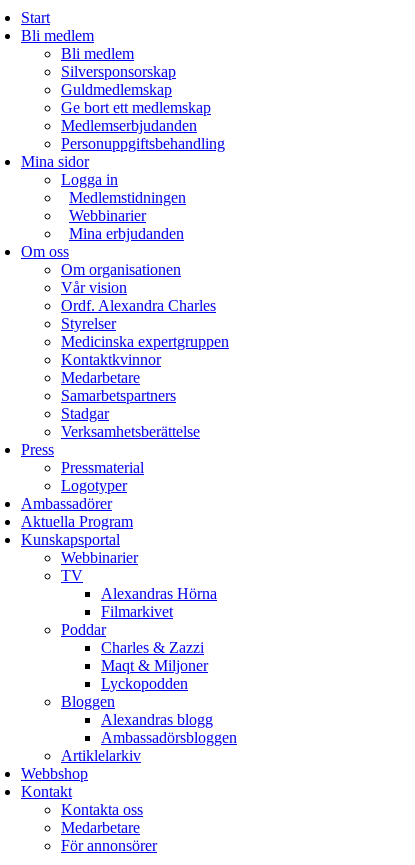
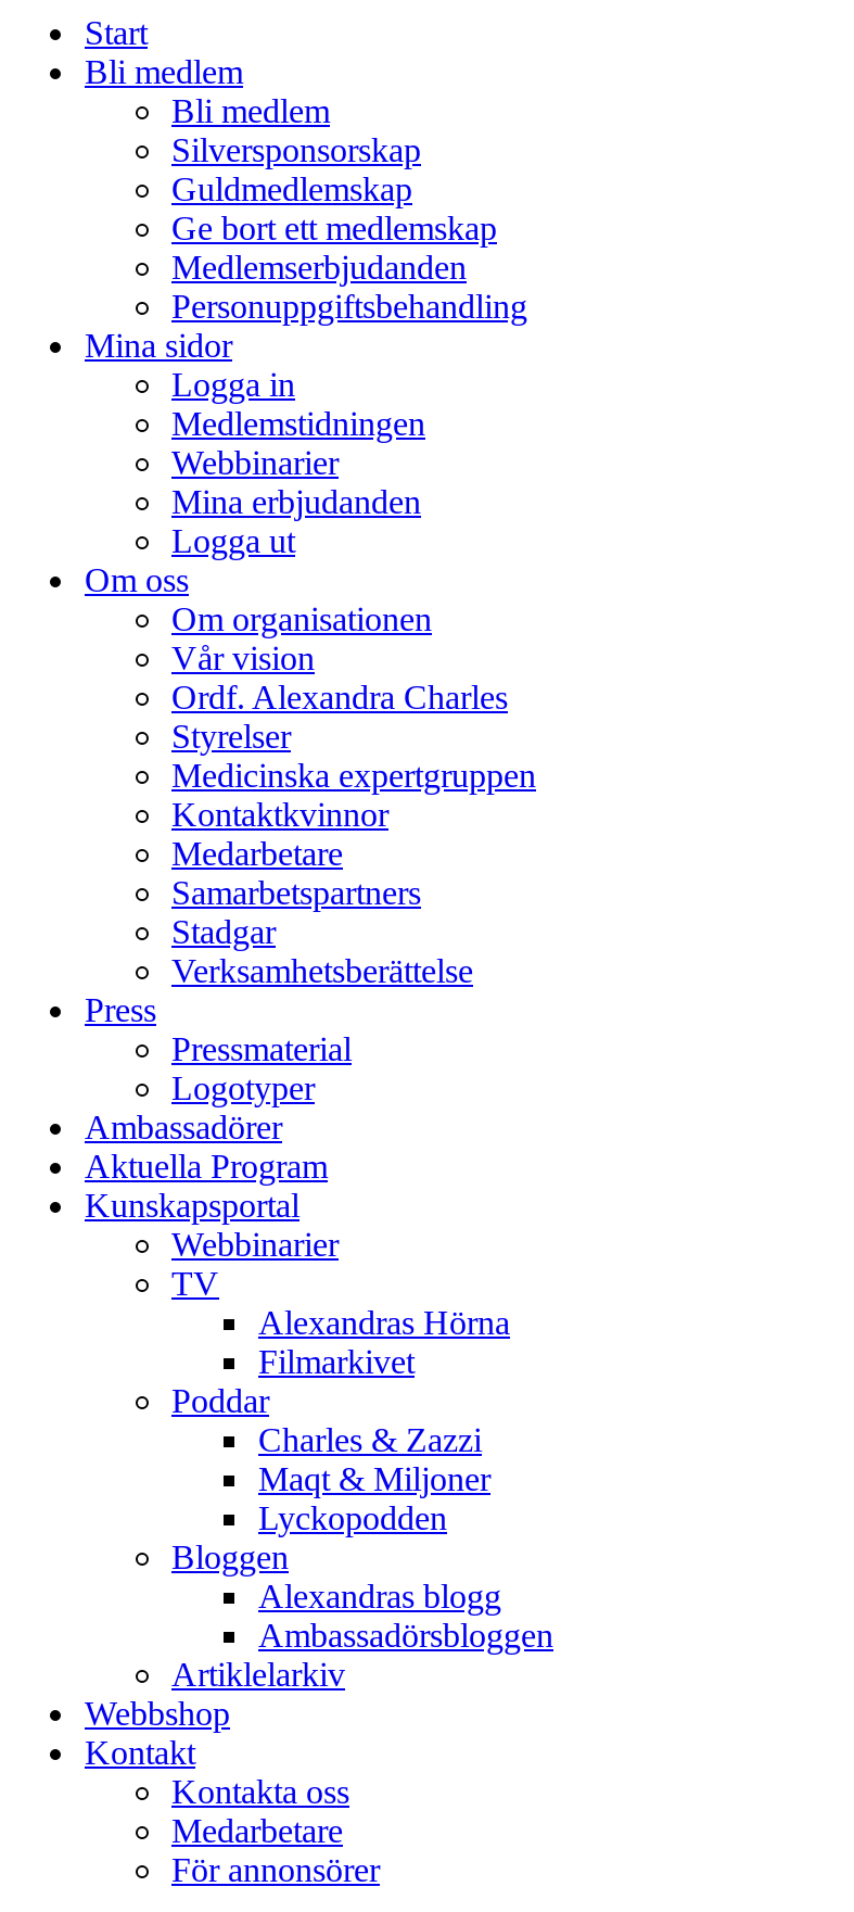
none -> [171,523,295,560] Logga ut

